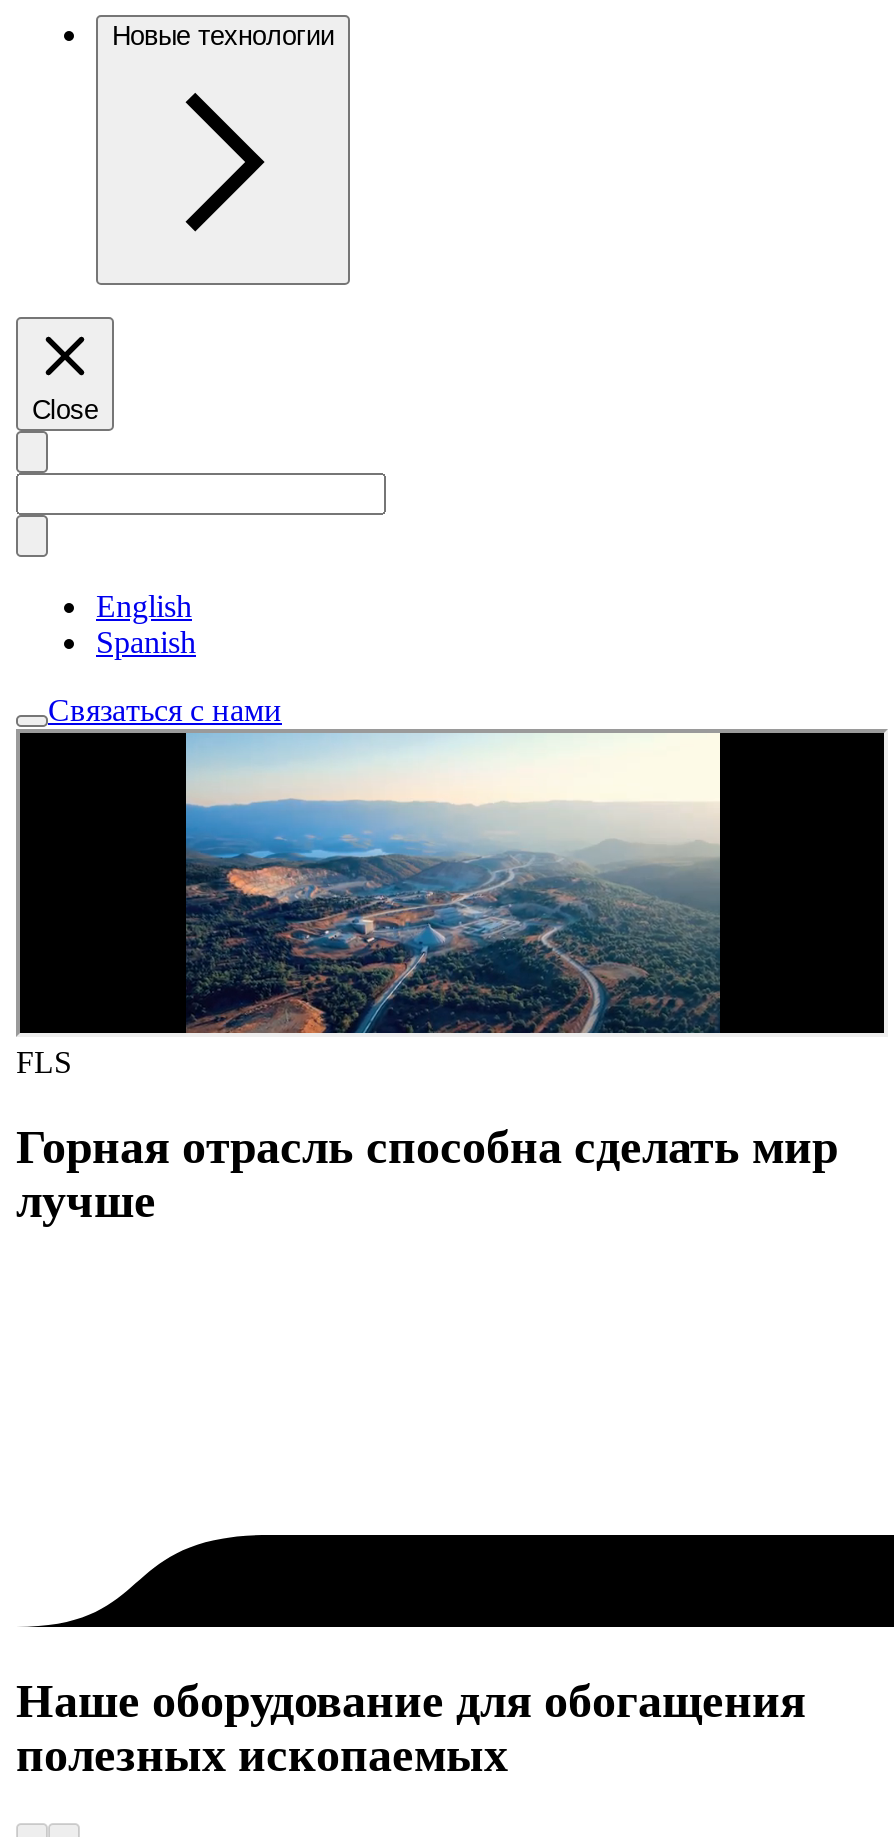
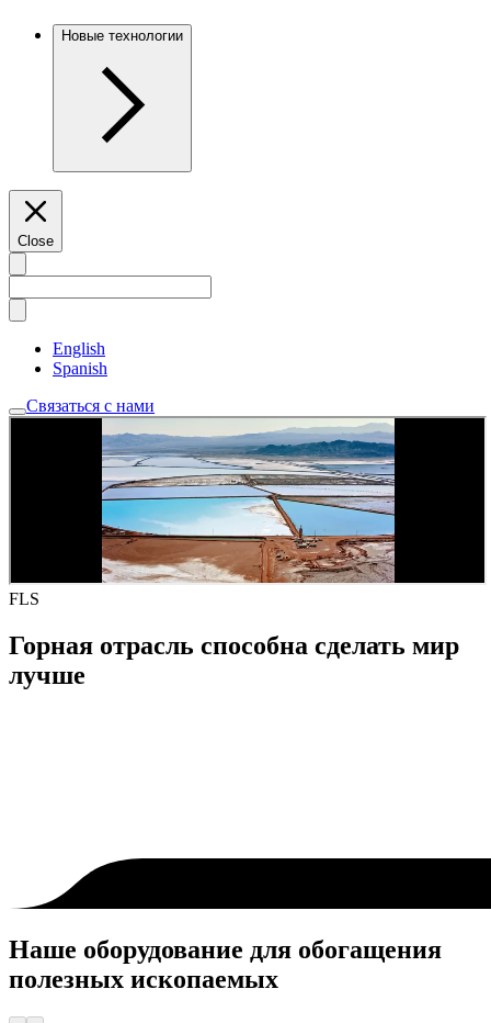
[184,733,722,1035] [image] -> [101,418,396,584] [image]

